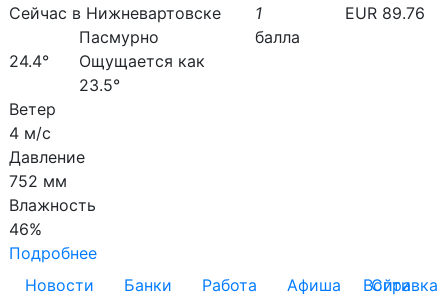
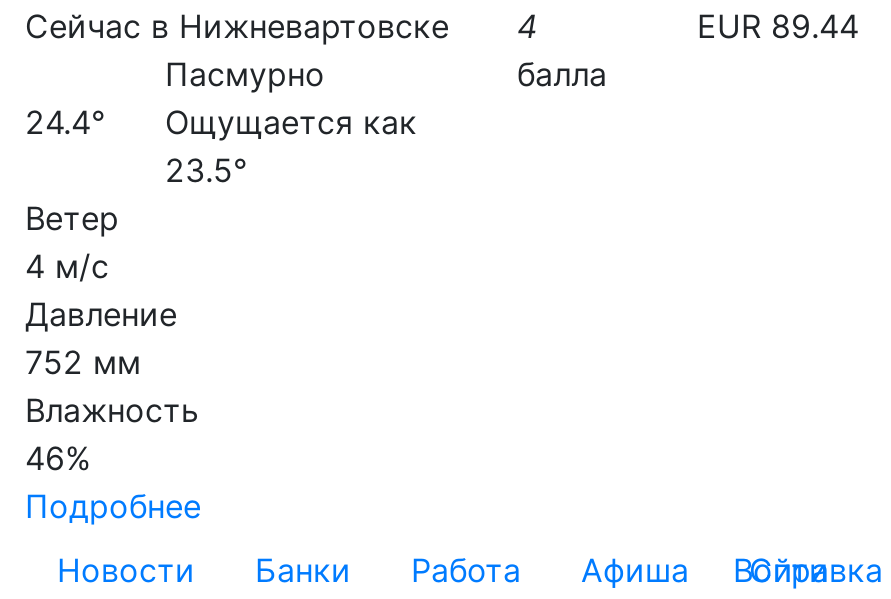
[9,3,262,23] Сейчас в Нижневартовске 1 -> [25,6,537,46] Сейчас в Нижневартовске 4
[345,3,425,23] EUR 89.76 -> [697,6,859,46] EUR 89.44

